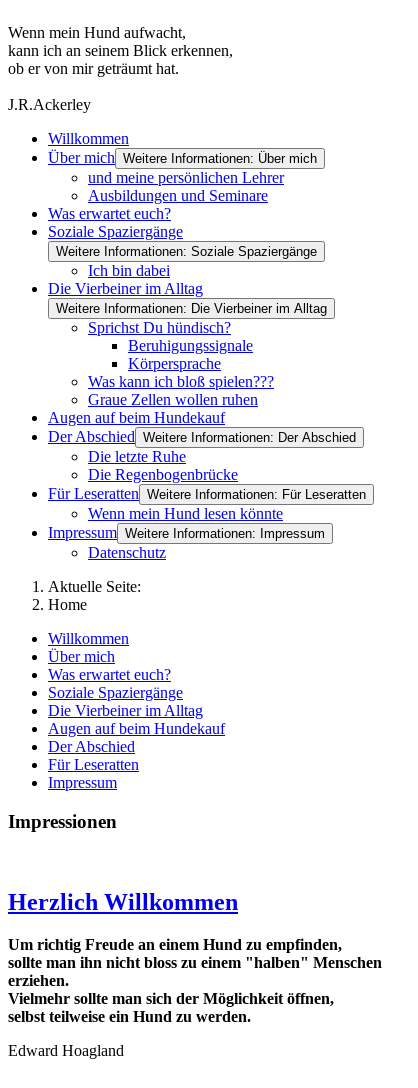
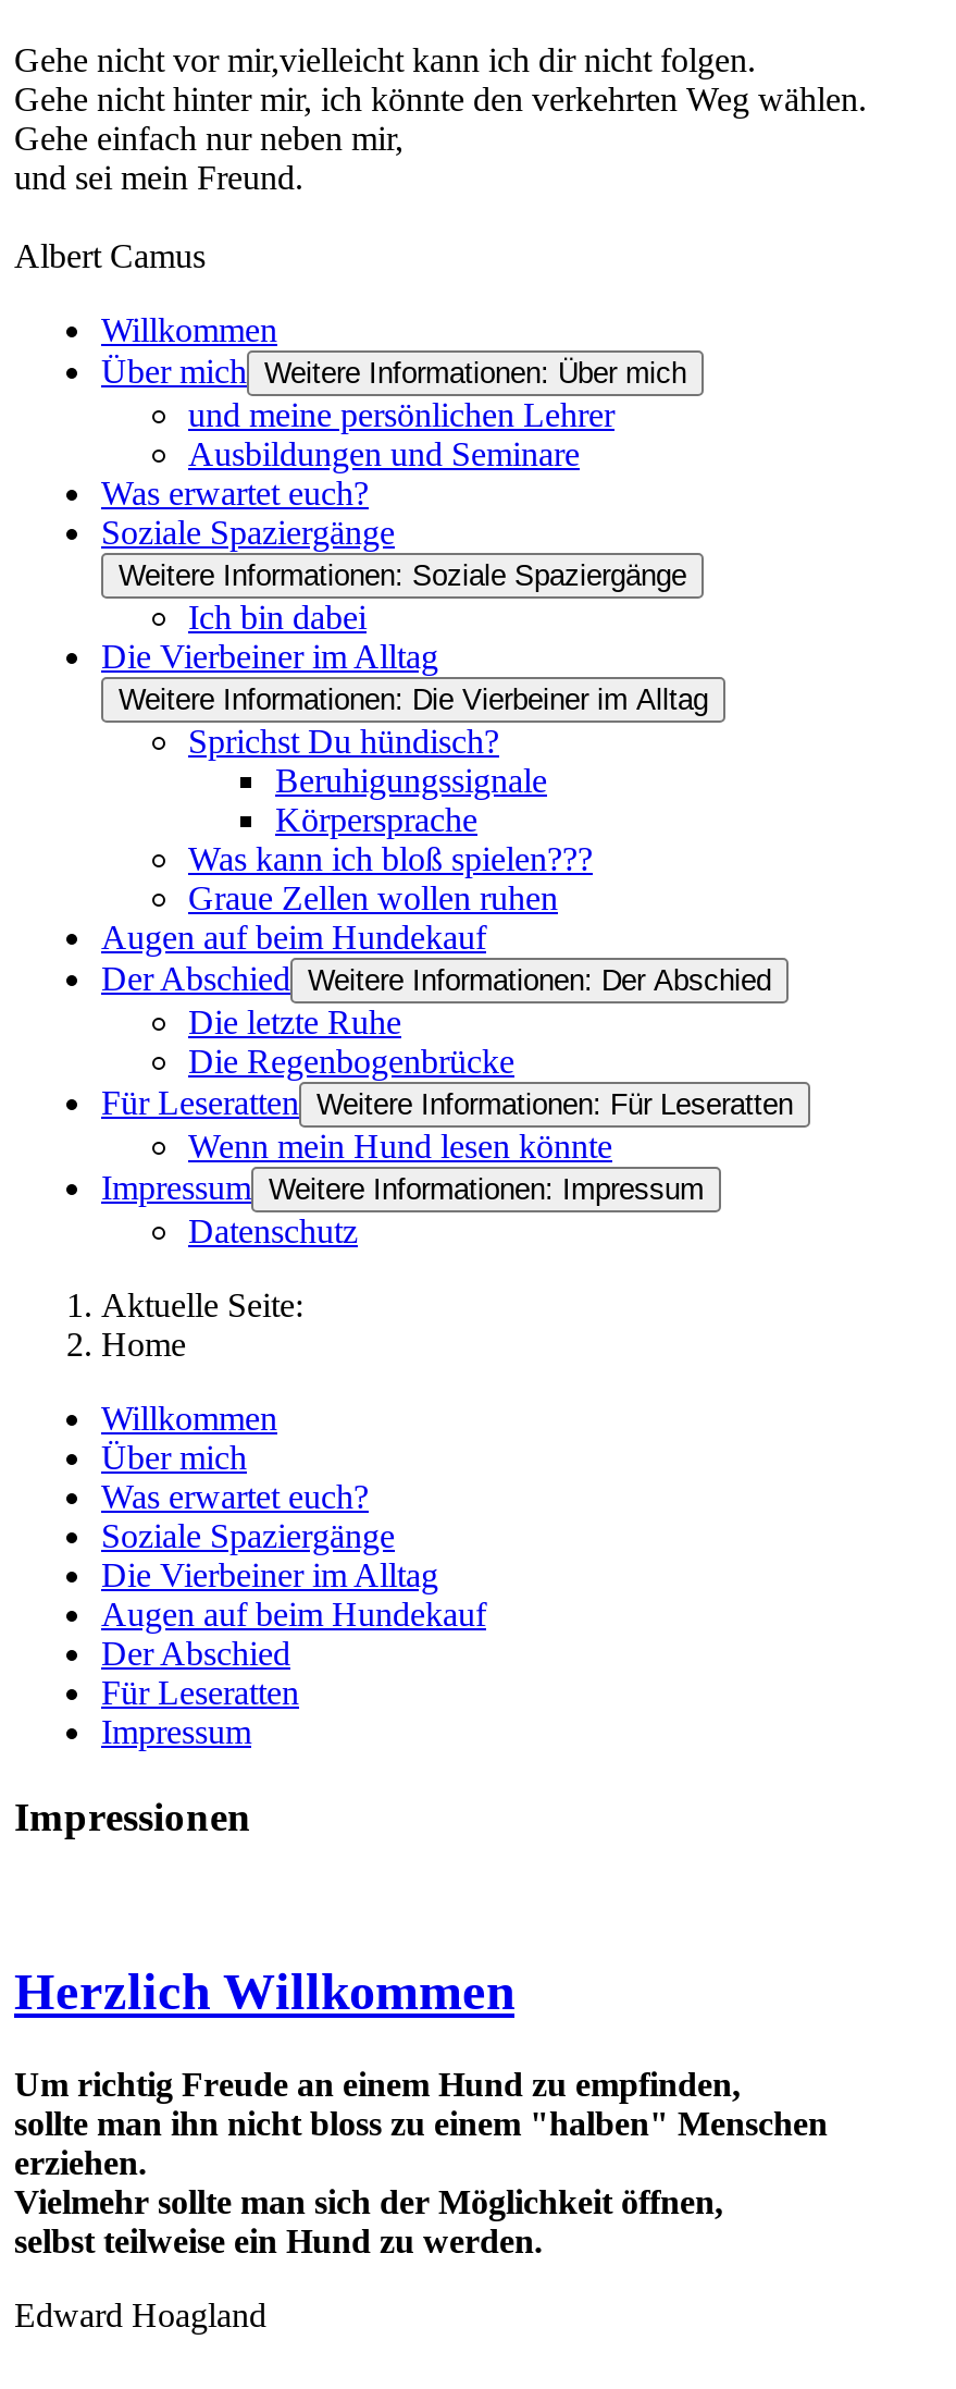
[8,24,233,77] Wenn mein Hund aufwacht, | kann ich an seinem Blick erkennen, | ob er von mir geträumt hat. -> [14,41,867,196] Gehe nicht vor mir,vielleicht kann ich dir nicht folgen. | Gehe nicht hinter mir, ich könnte den verkehrten Weg wählen. | Gehe einfach nur neben mir, | und sei mein Freund.
[8,96,91,113] J.R.Ackerley -> [14,237,206,274] Albert Camus

